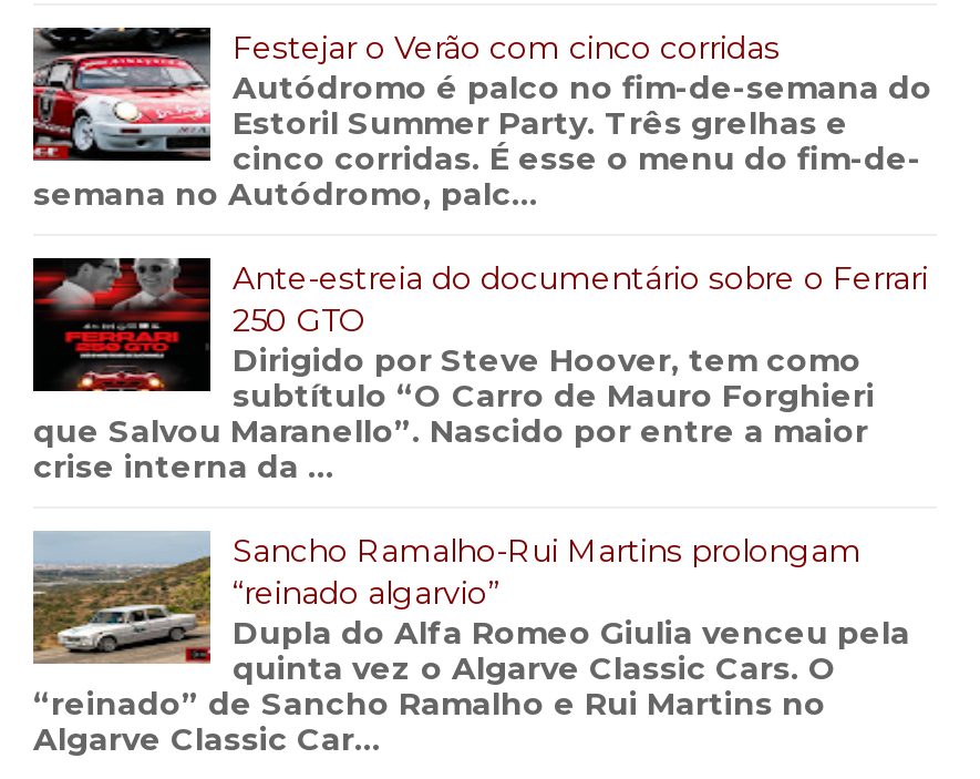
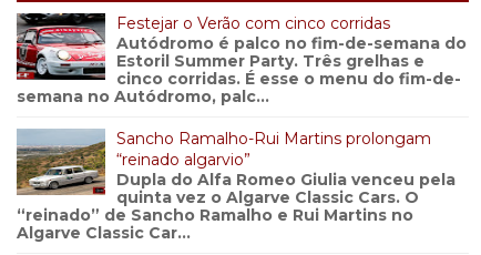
[31,256,928,486] [image] | Ante-estreia do documentário sobre o Ferrari | 250 GTO | Dirigido por Steve Hoover, tem como | subtítulo “O Carro de Mauro Forghieri | que Salvou Maranello”. Nascido por entre a maior | crise interna da ... -> none

